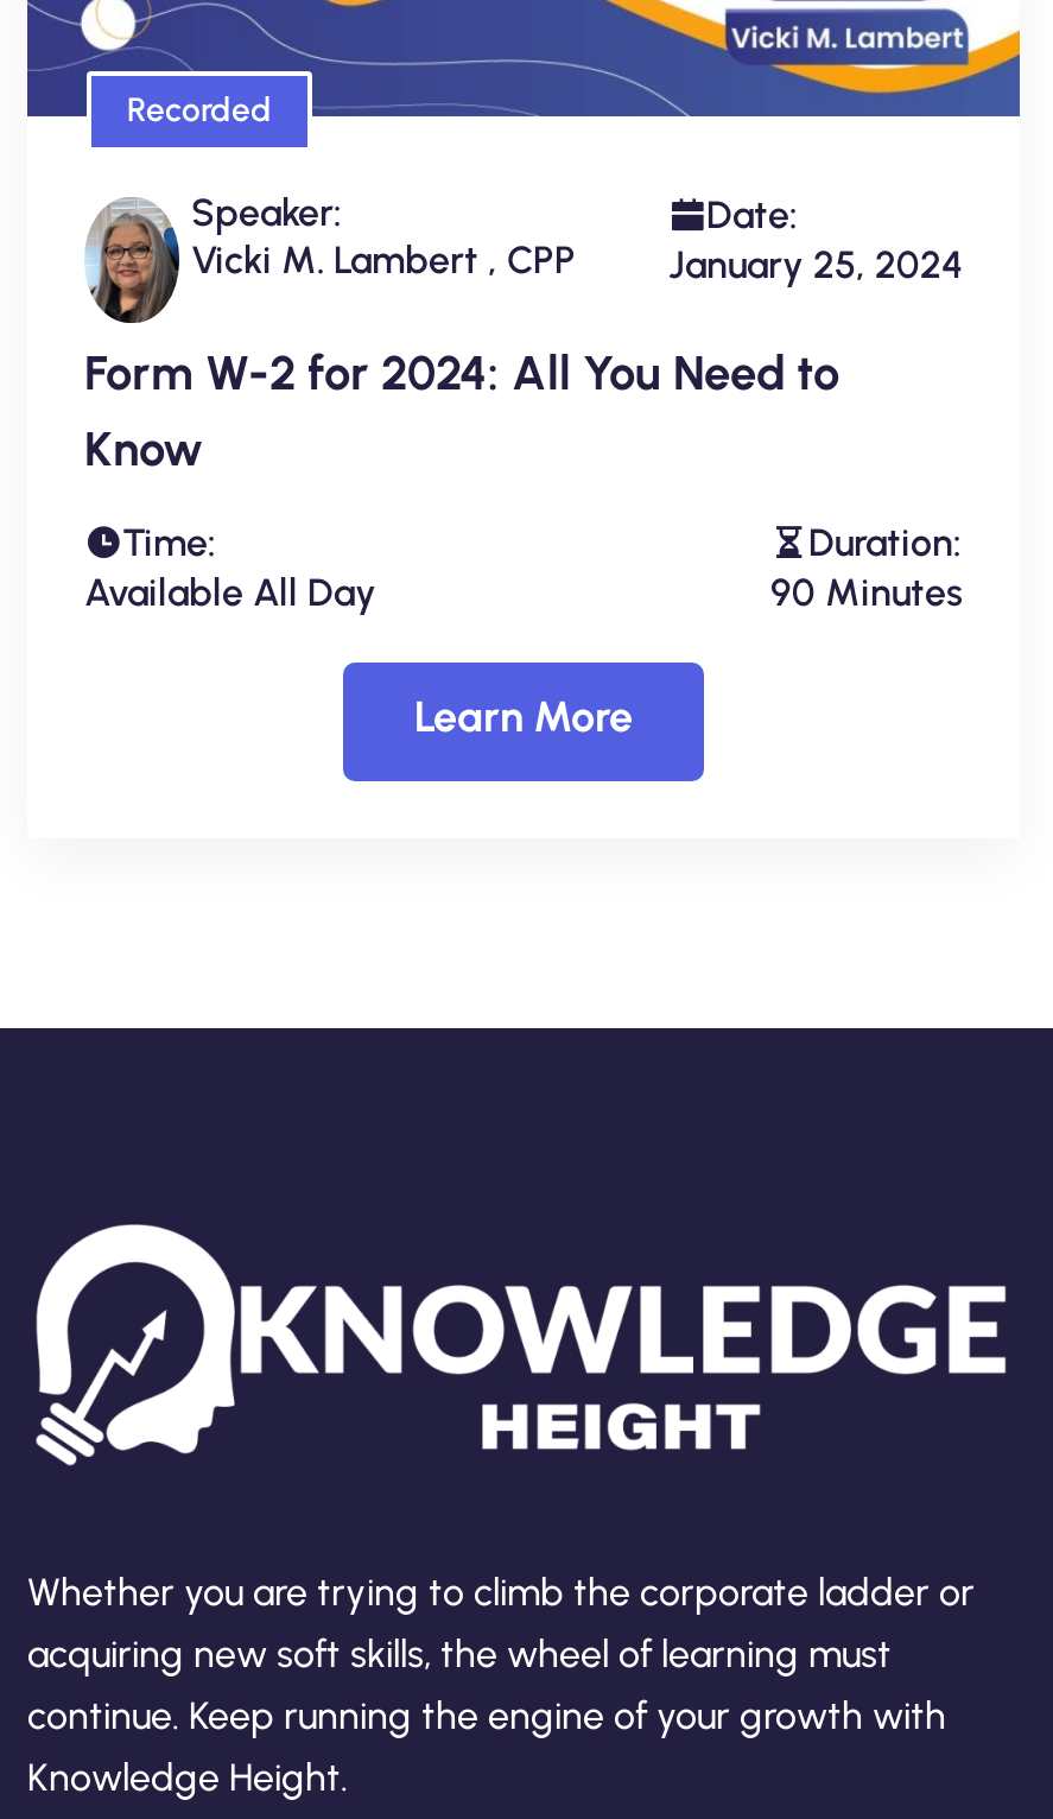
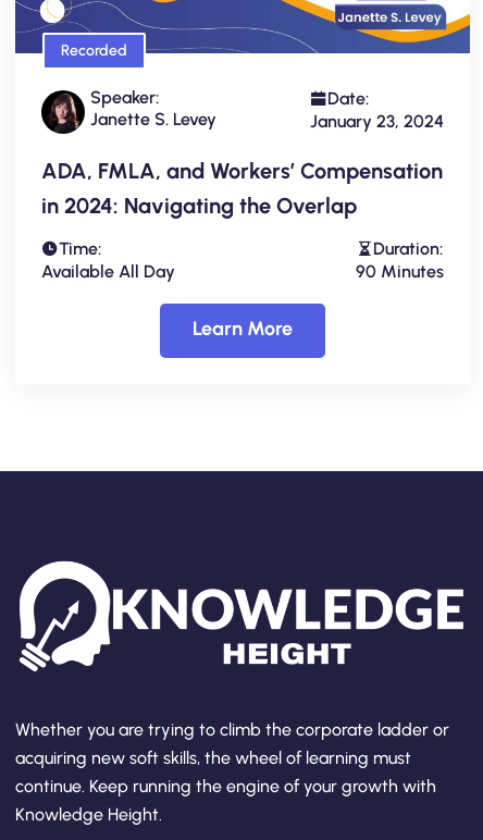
[84,199,576,325] [image] | Vicki M. Lambert , CPP -> [40,90,216,148] [image] | Janette S. Levey
[668,242,963,287] January 25, 2024 -> [310,111,444,131] January 23, 2024
[84,344,839,477] Form W-2 for 2024: All You Need to | Know -> [41,157,443,218] ADA, FMLA, and Workers’ Compensation | in 2024: Navigating the Overlap

